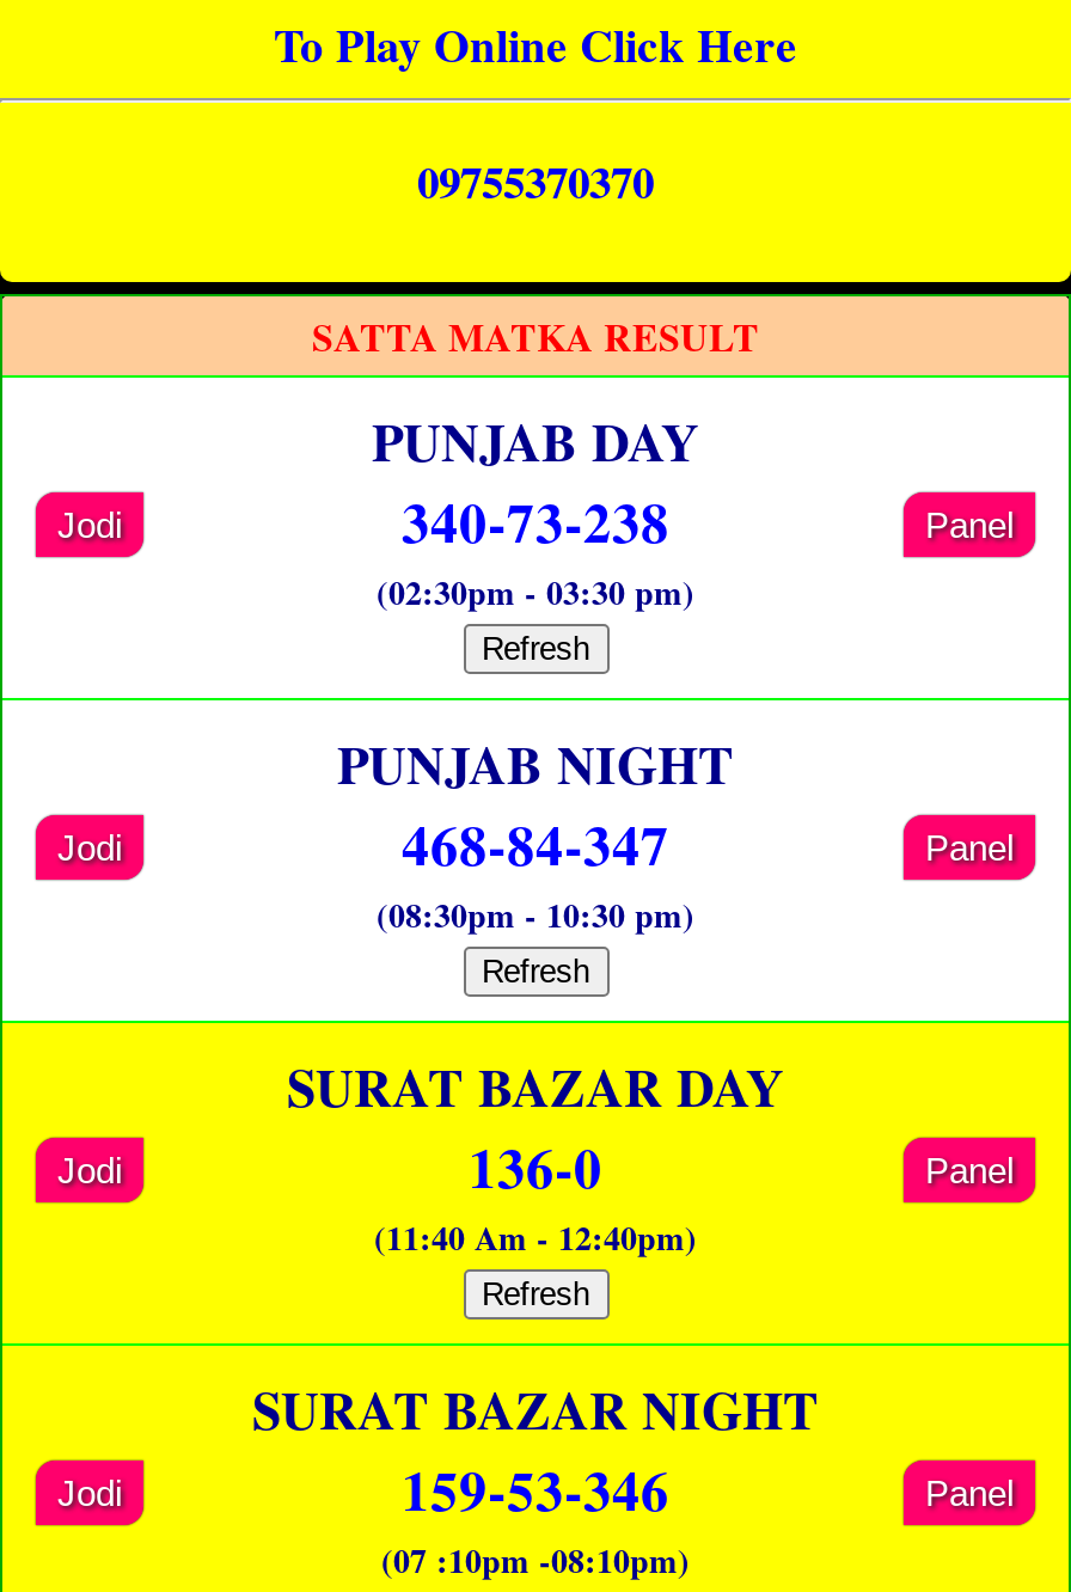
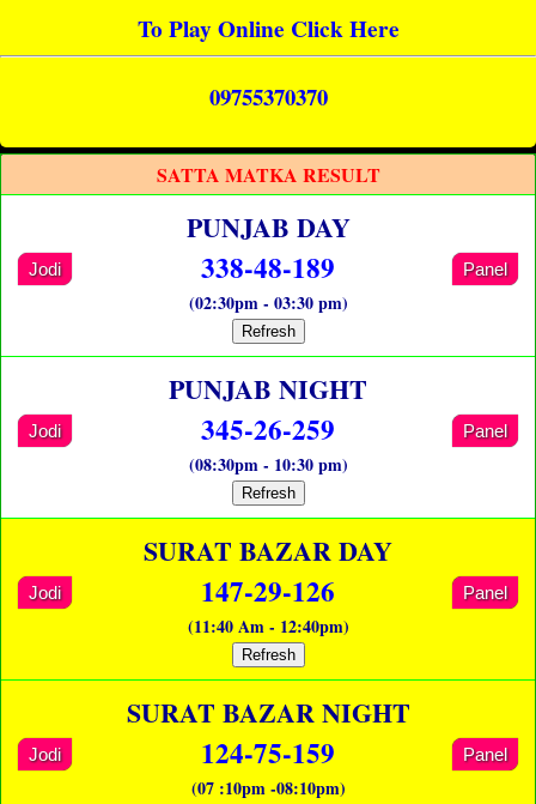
[402,480,669,561] 340-73-238 -> [201,247,335,287] 338-48-189
[402,803,669,884] 468-84-347 -> [201,408,335,449] 345-26-259
[469,1125,602,1207] 136-0 -> [201,570,335,611] 147-29-126
[402,1448,669,1529] 159-53-346 -> [201,732,335,773] 124-75-159

